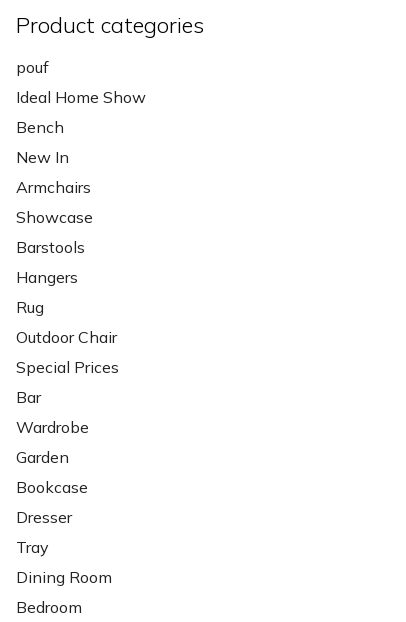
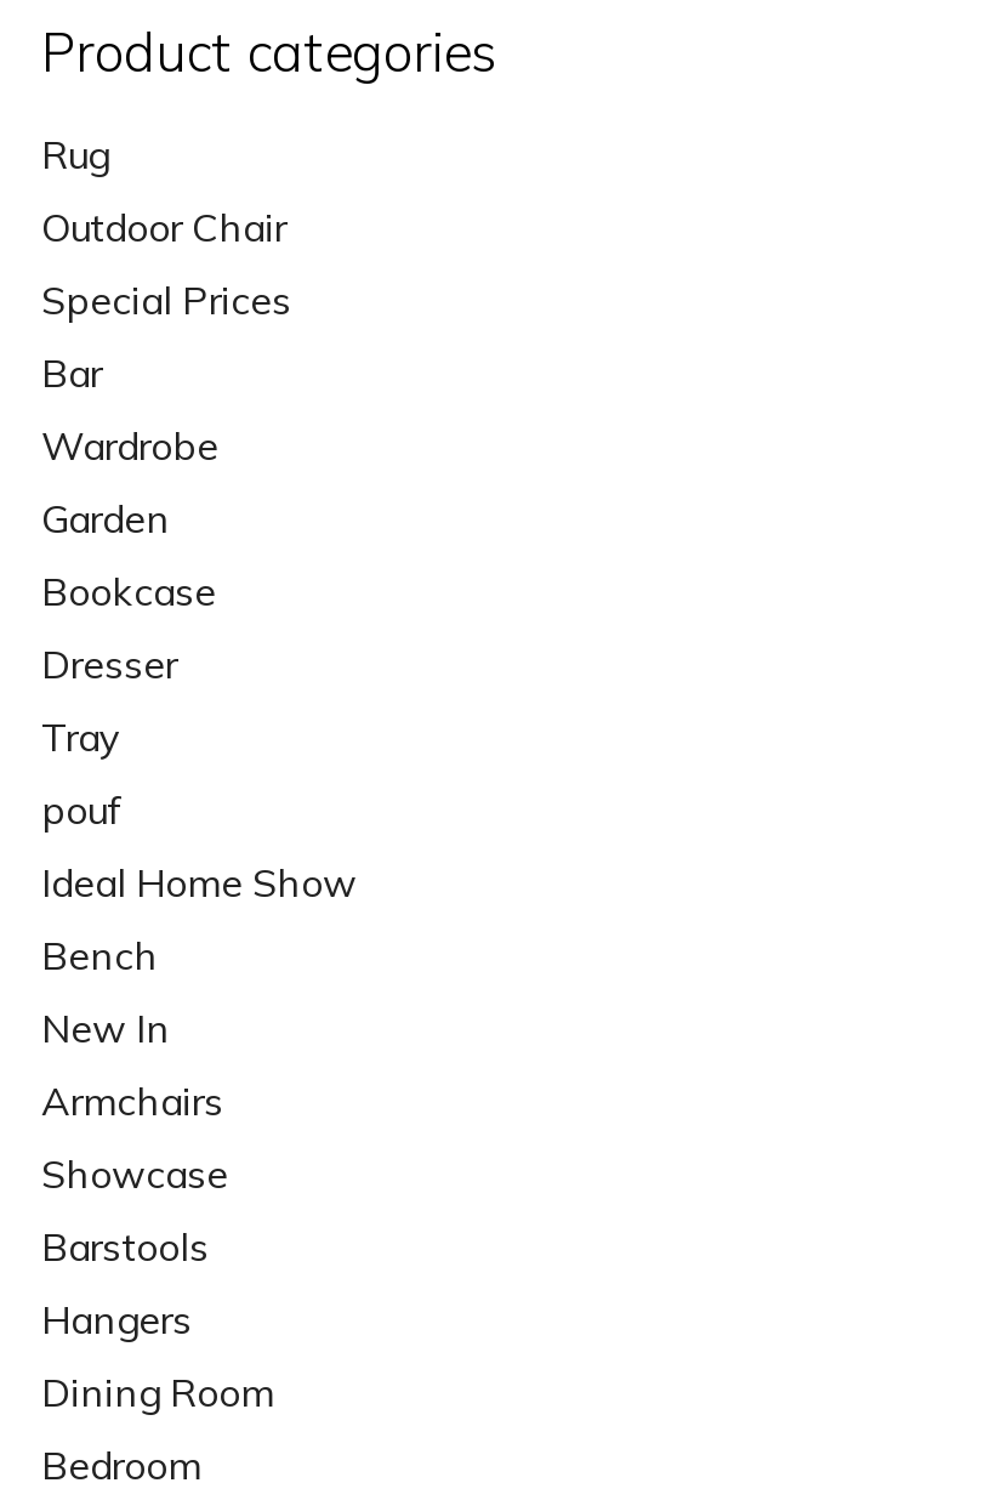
moved [16,57,146,287] -> [41,785,357,1343]: pouf | Ideal Home Show | Bench | New In | Armchairs | Showcase | Barstools | Hangers
moved [16,297,119,557] -> [41,130,291,761]: Rug | Outdoor Chair | Special Prices | ... | Dresser | Tray

